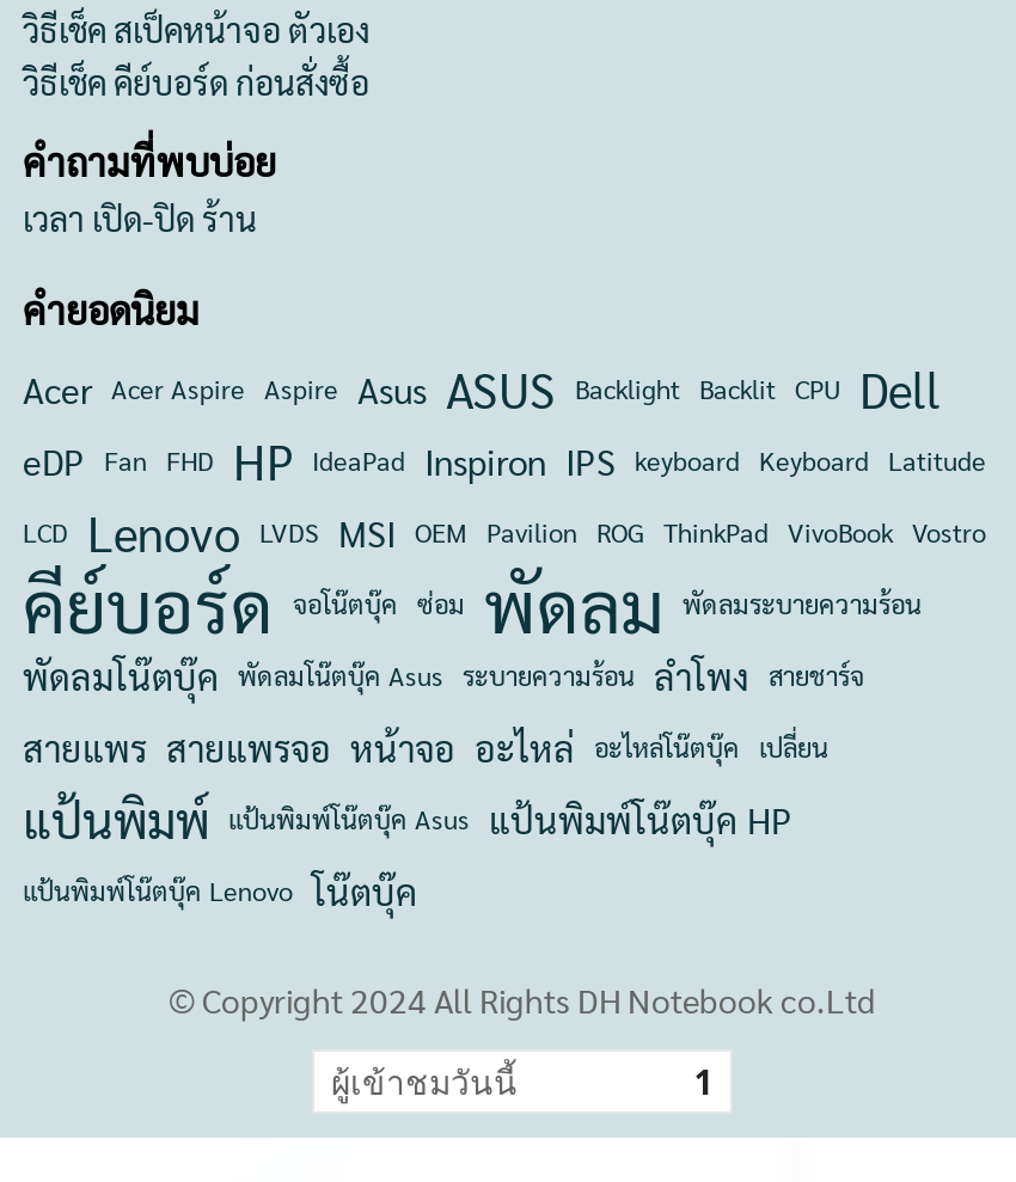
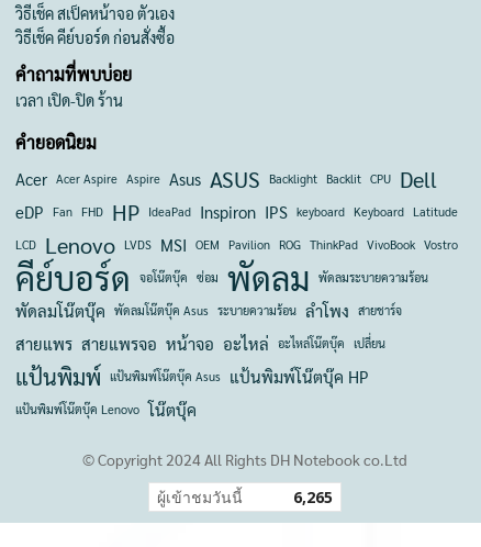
[694,1059,714,1105] 1 -> [293,487,333,508] 6,265

